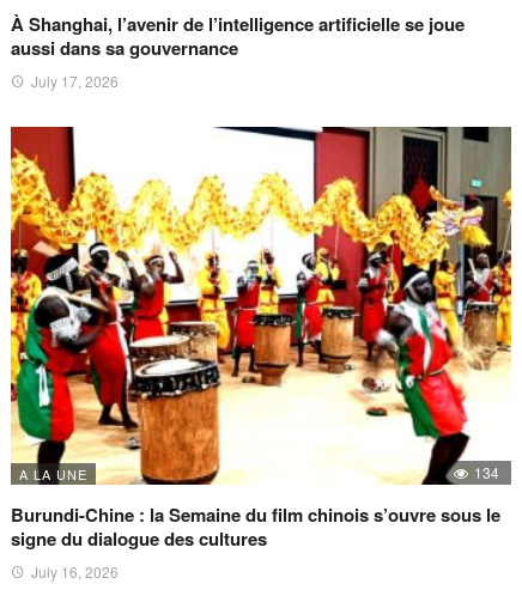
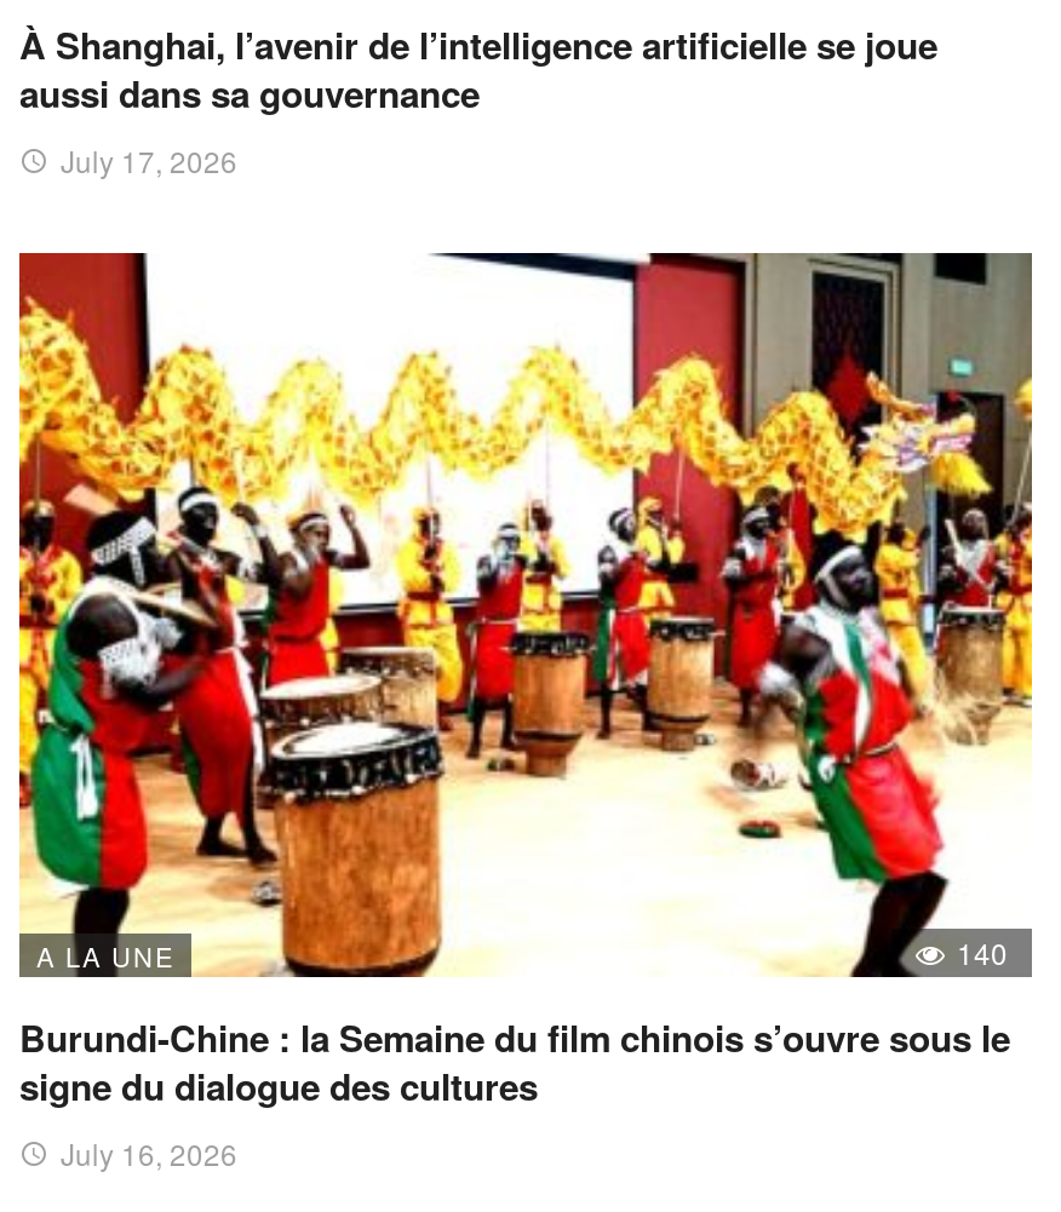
[474,461,499,482] 134 -> [957,931,1008,973] 140

